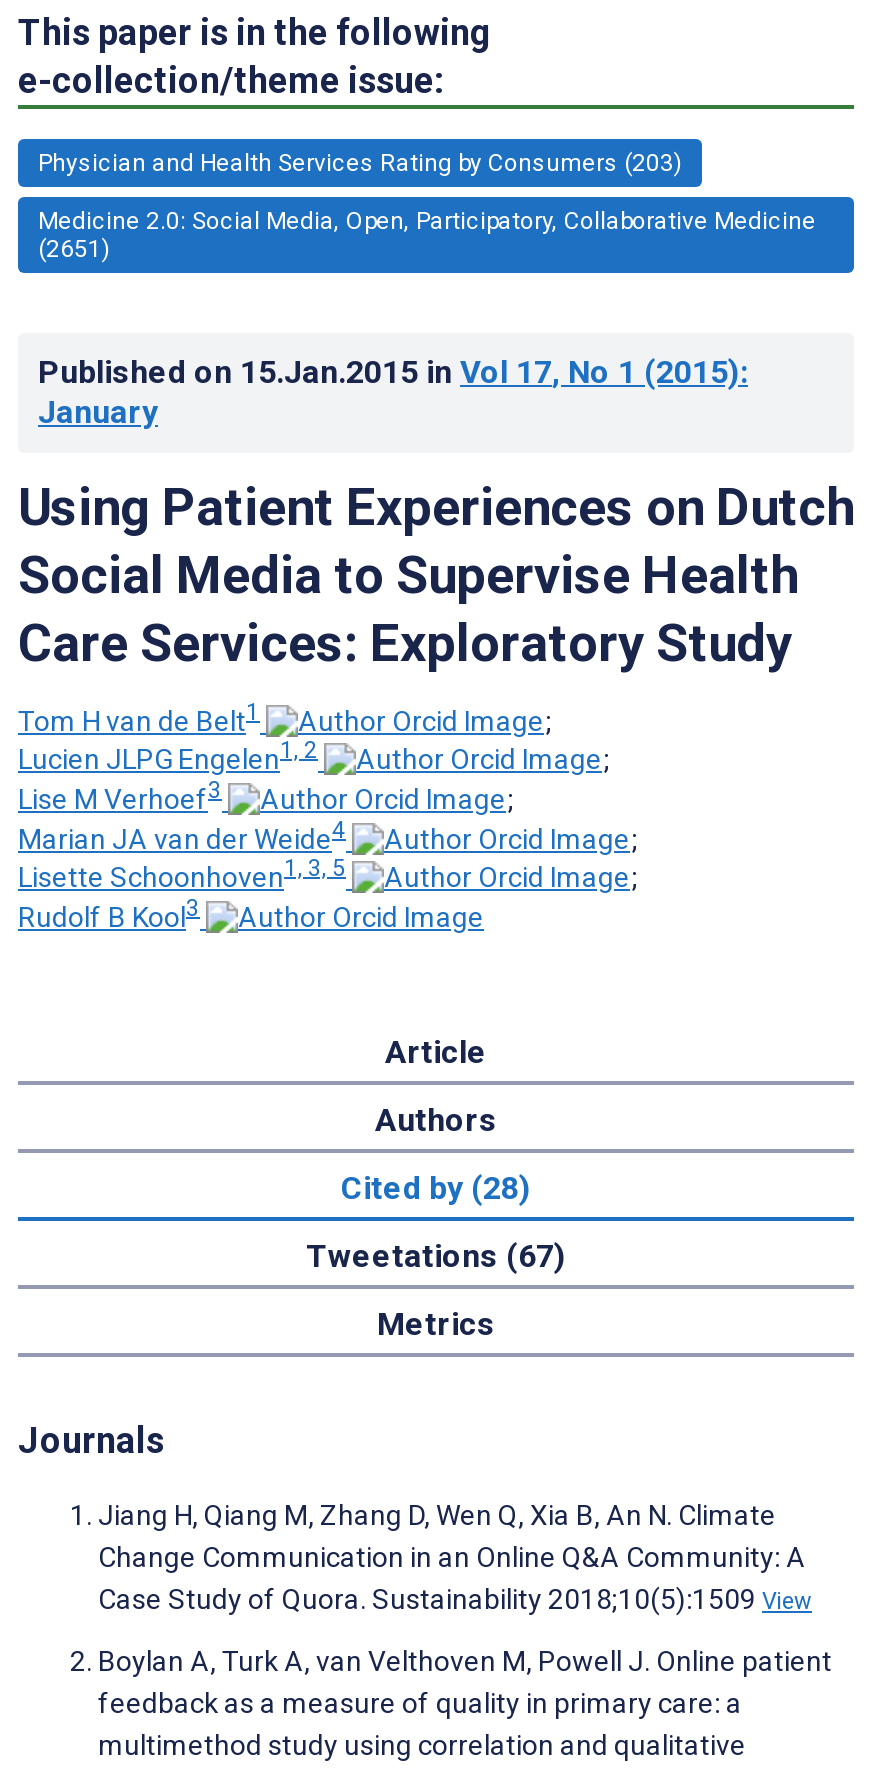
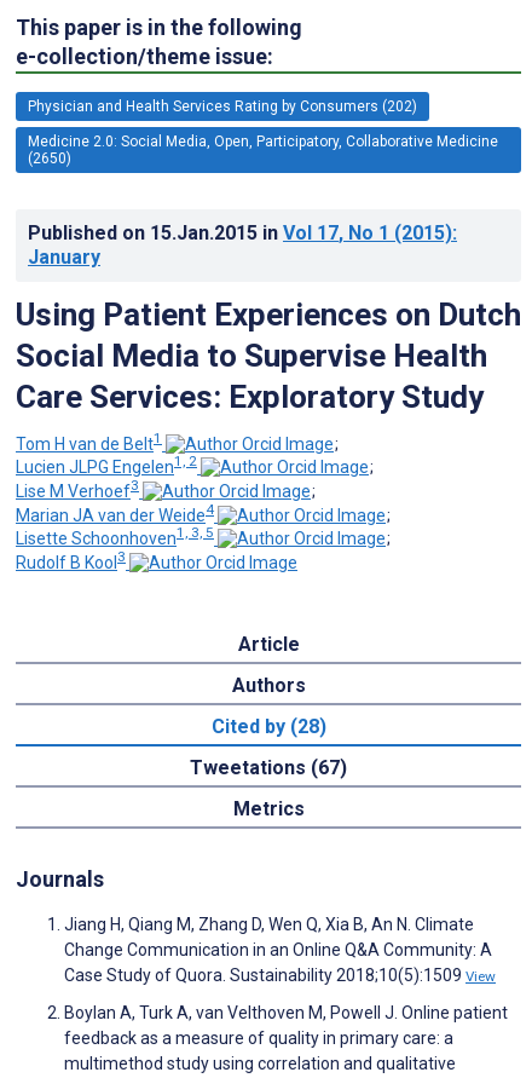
[38,149,682,177] Physician and Health Services Rating by Consumers (203) -> [28,98,417,115] Physician and Health Services Rating by Consumers (202)
[38,235,110,263] (2651) -> [28,150,71,167] (2650)

